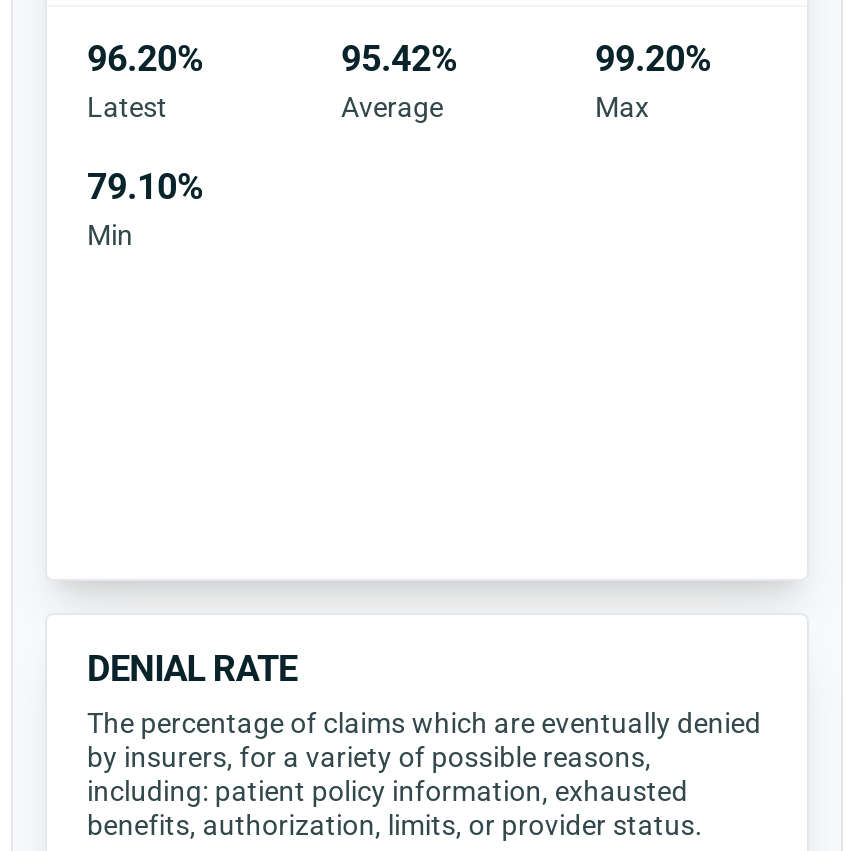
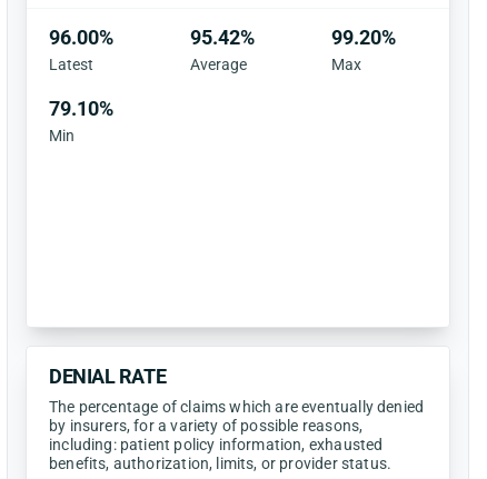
[87,37,203,79] 96.20% -> [49,25,113,49] 96.00%

